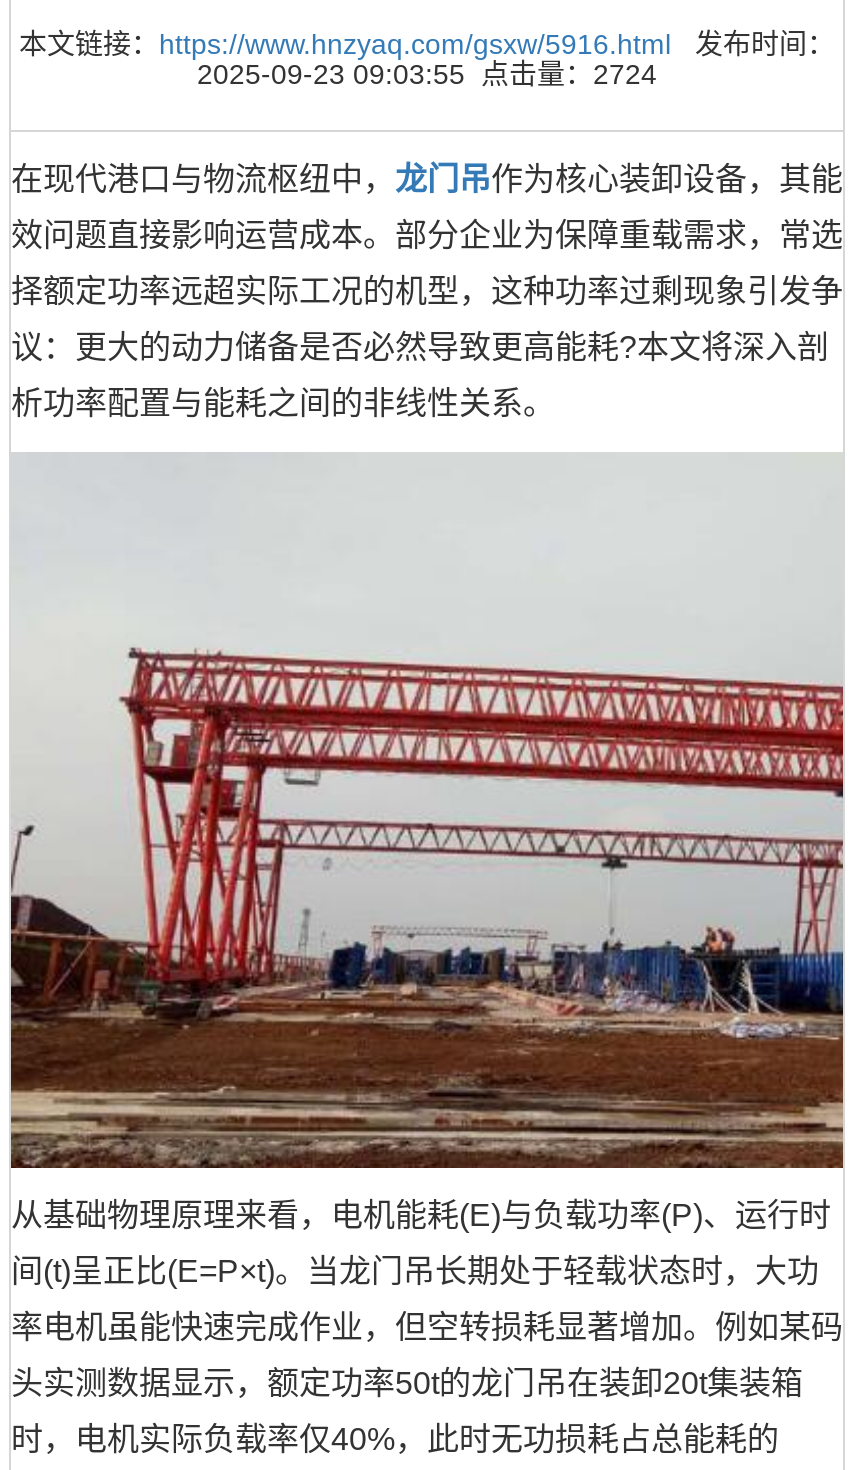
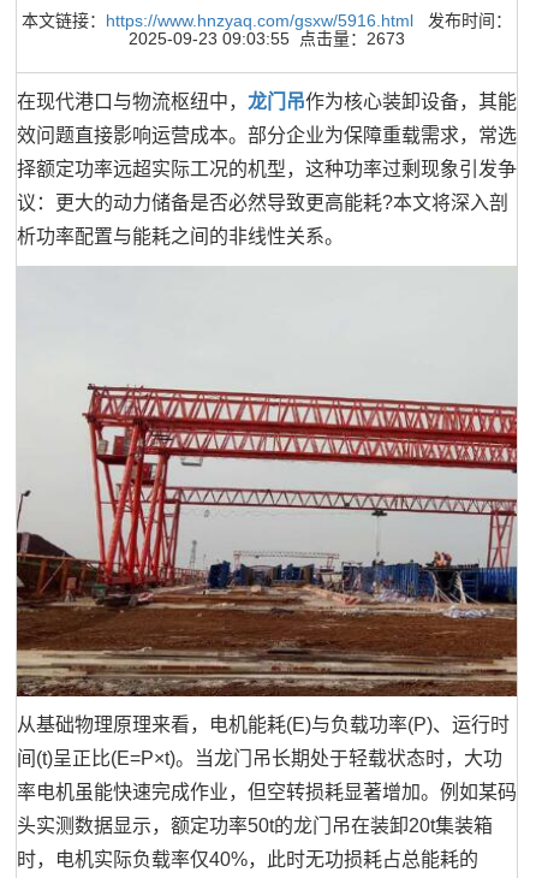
[197,59,657,91] 2025-09-23 09:03:55 点击量：2724 -> [129,29,405,49] 2025-09-23 09:03:55 点击量：2673

